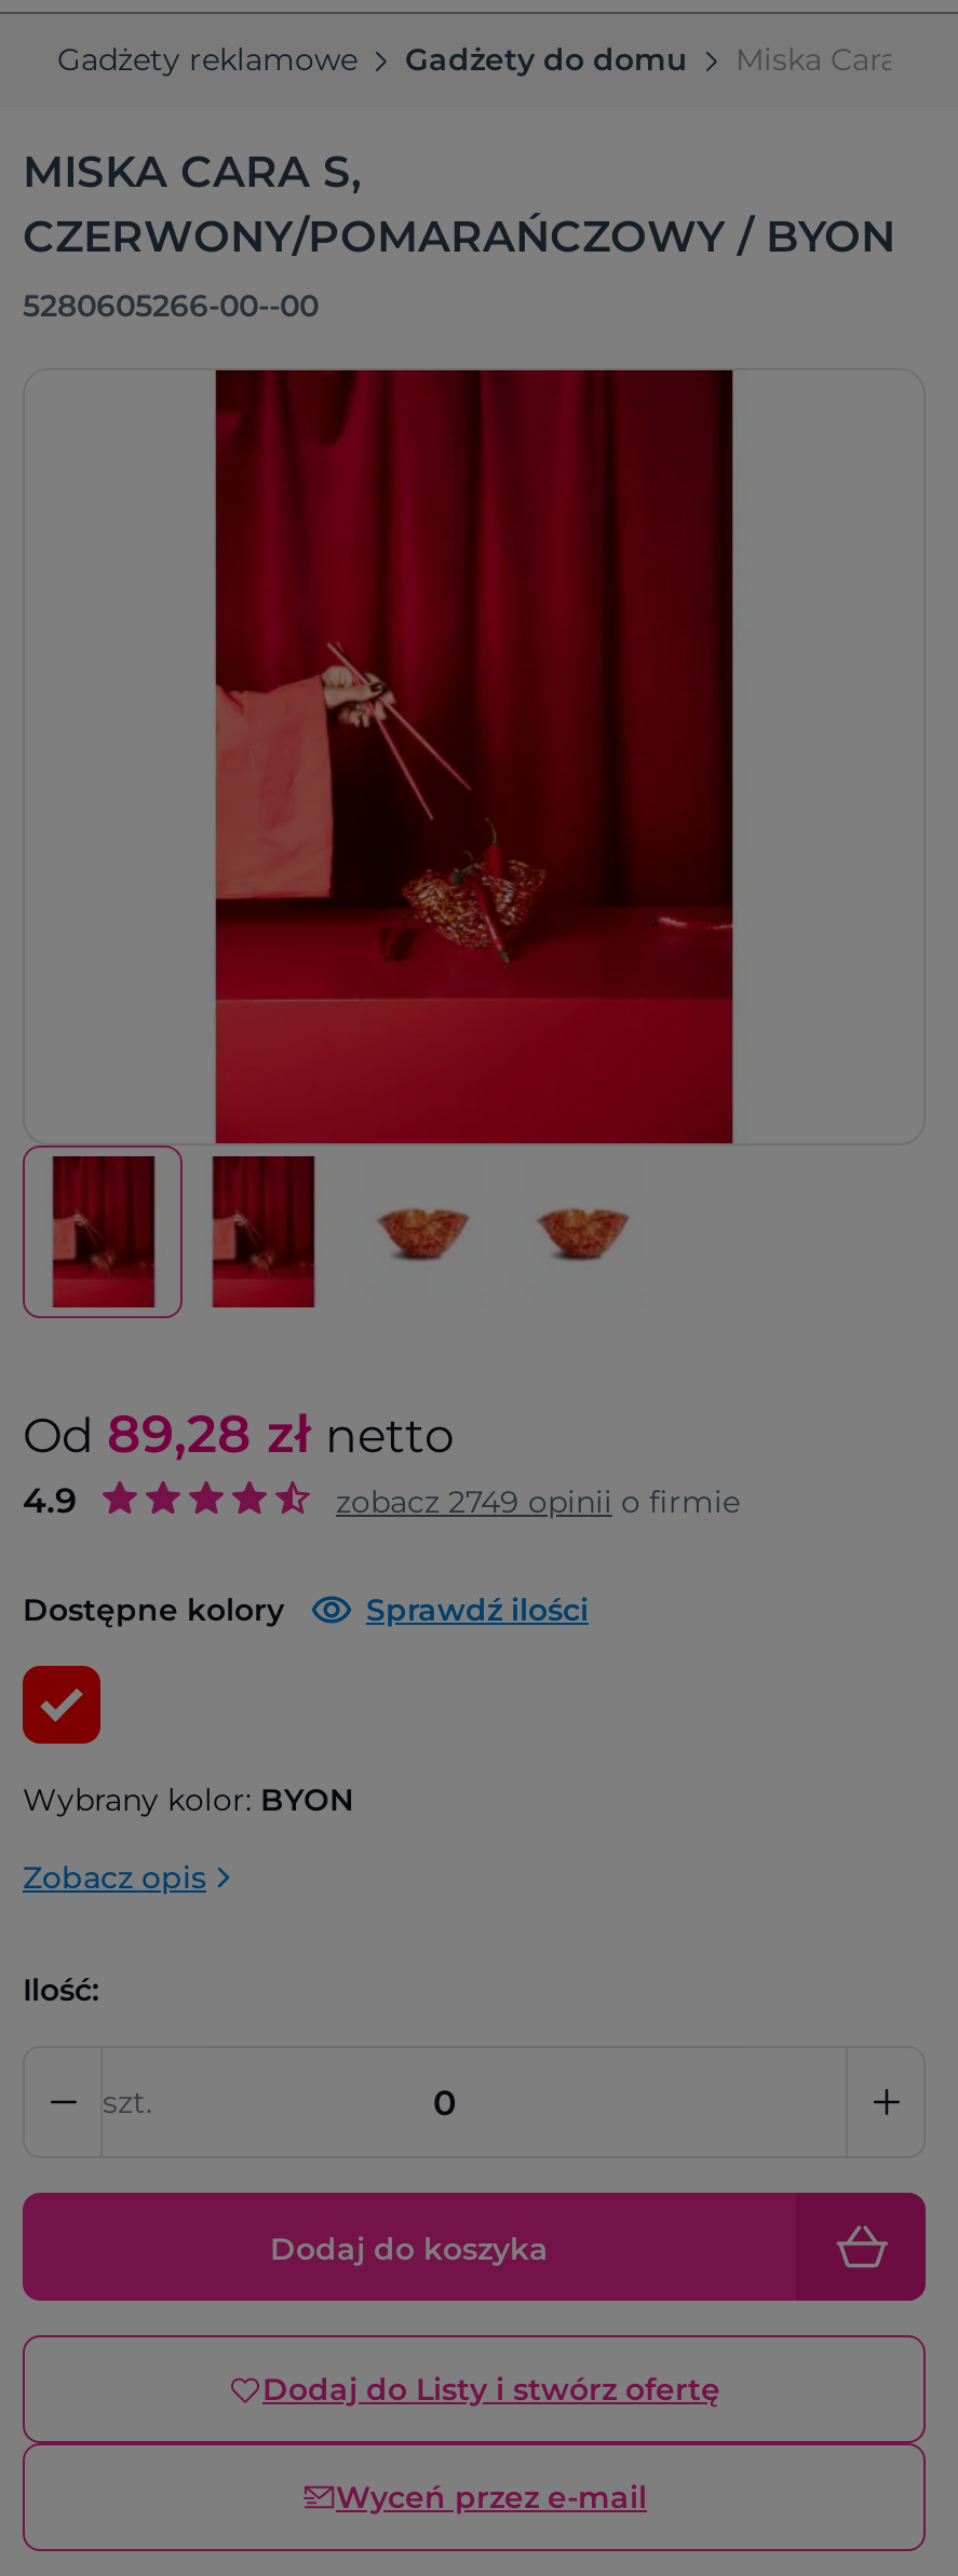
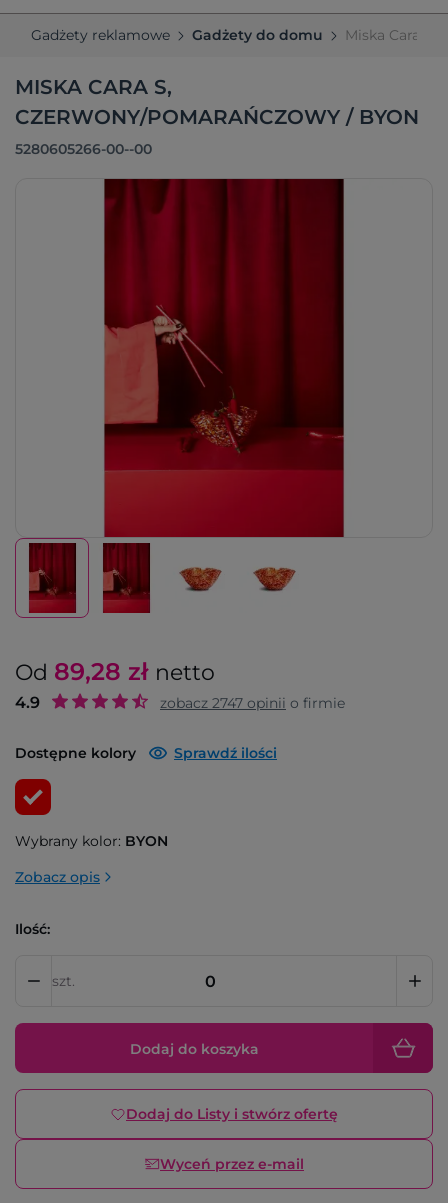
[336,1482,740,1521] zobacz 2749 opinii o firmie -> [160,694,345,712] zobacz 2747 opinii o firmie

